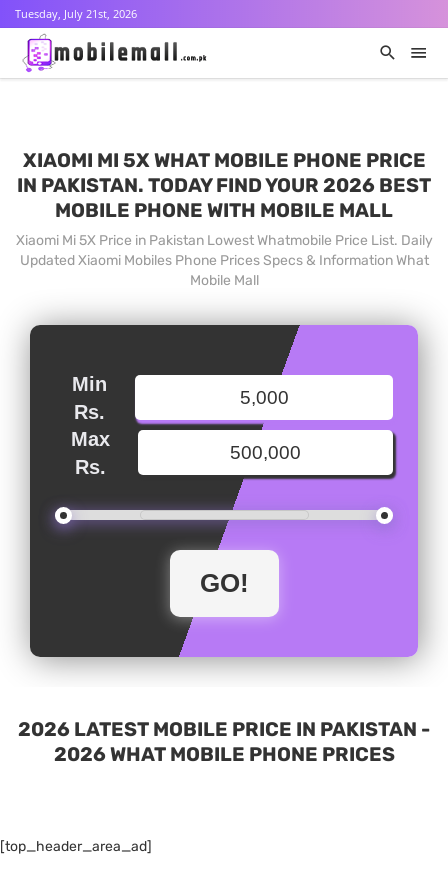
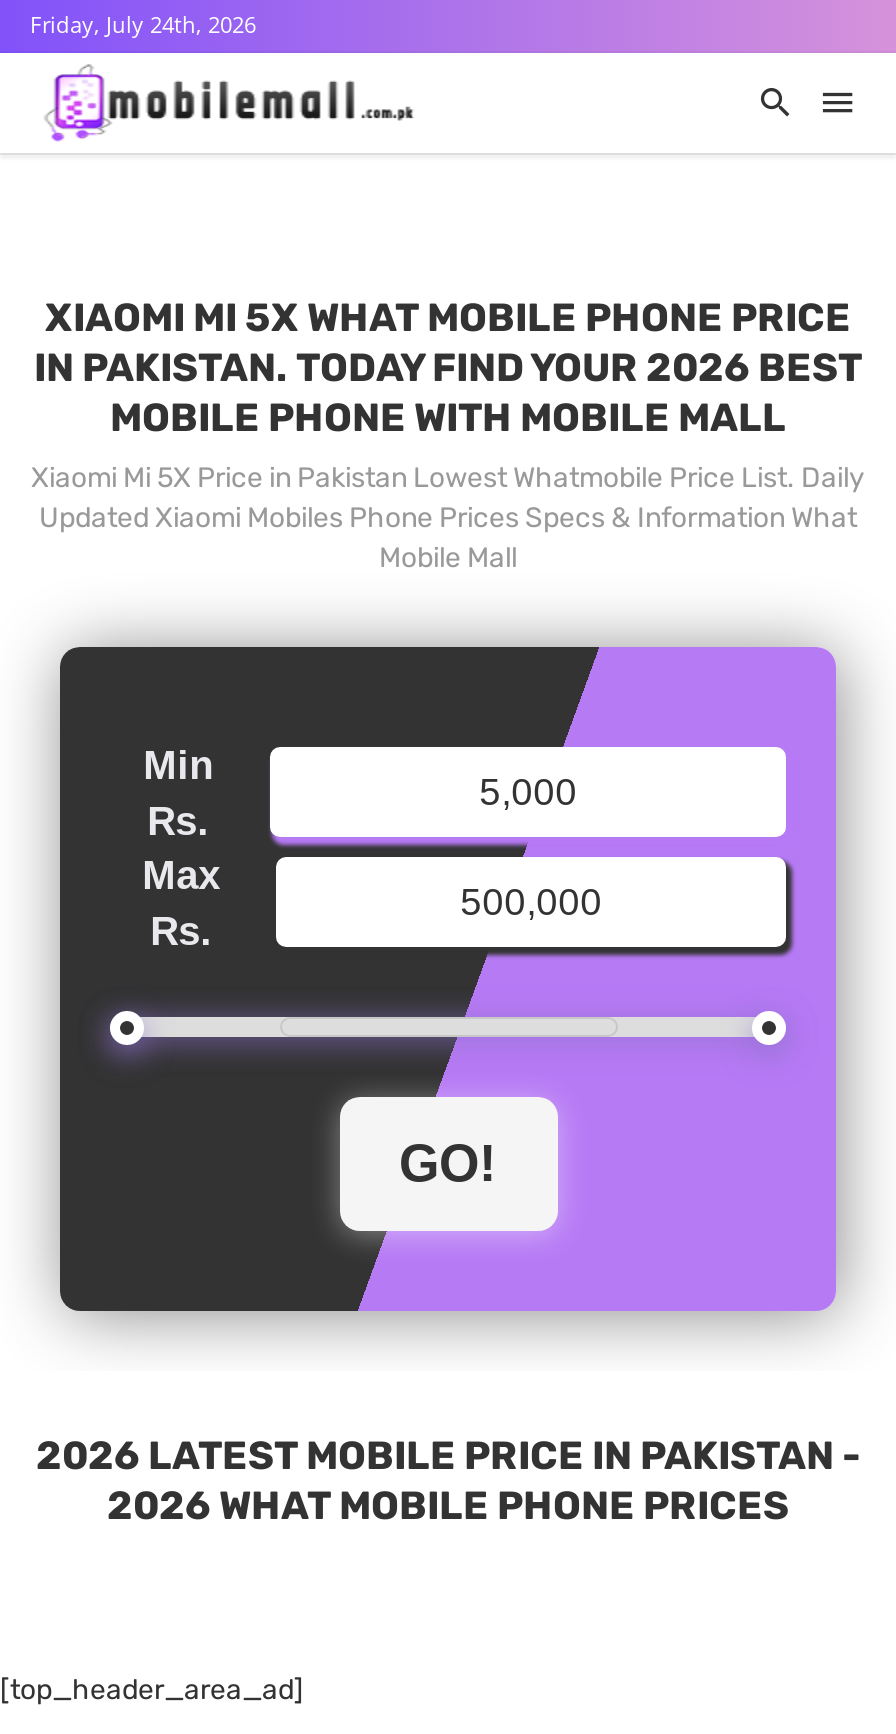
[15,6,137,21] Tuesday, July 21st, 2026 -> [30,9,256,39] Friday, July 24th, 2026

